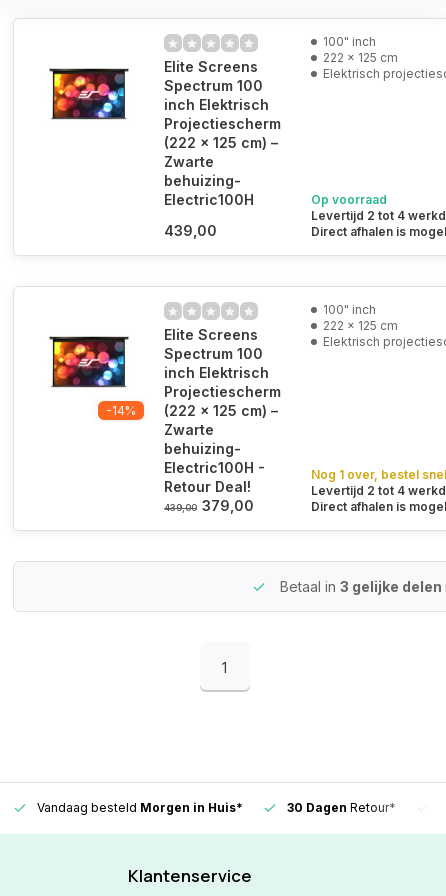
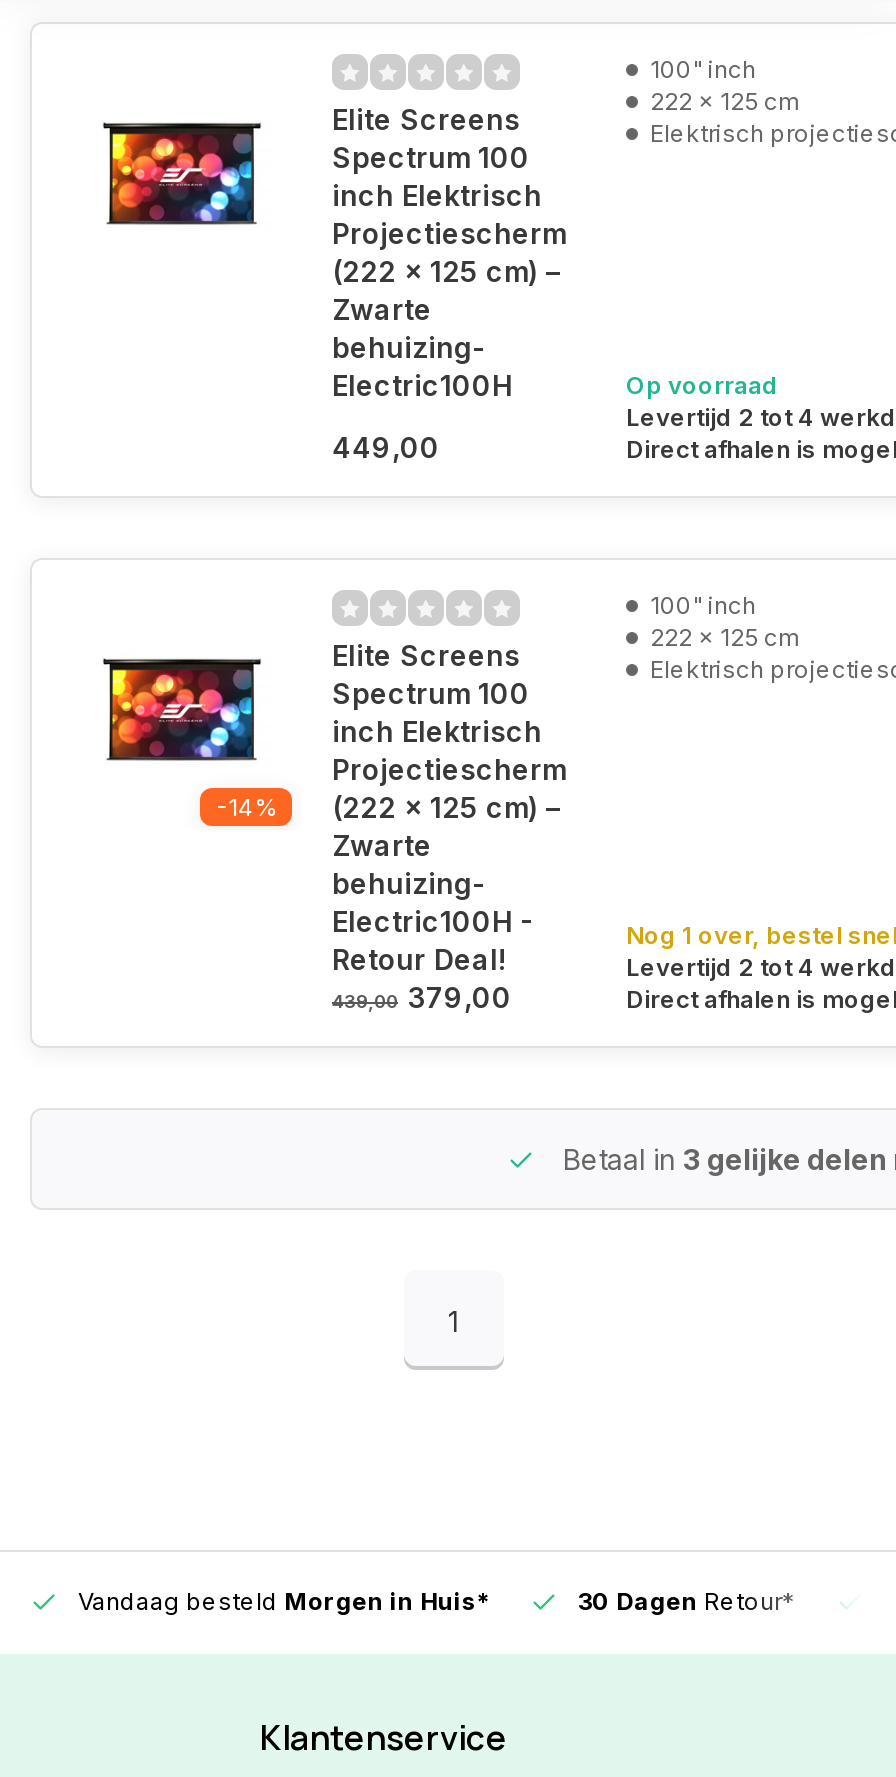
[164,222,217,239] 439,00 -> [332,430,440,464] 449,00

